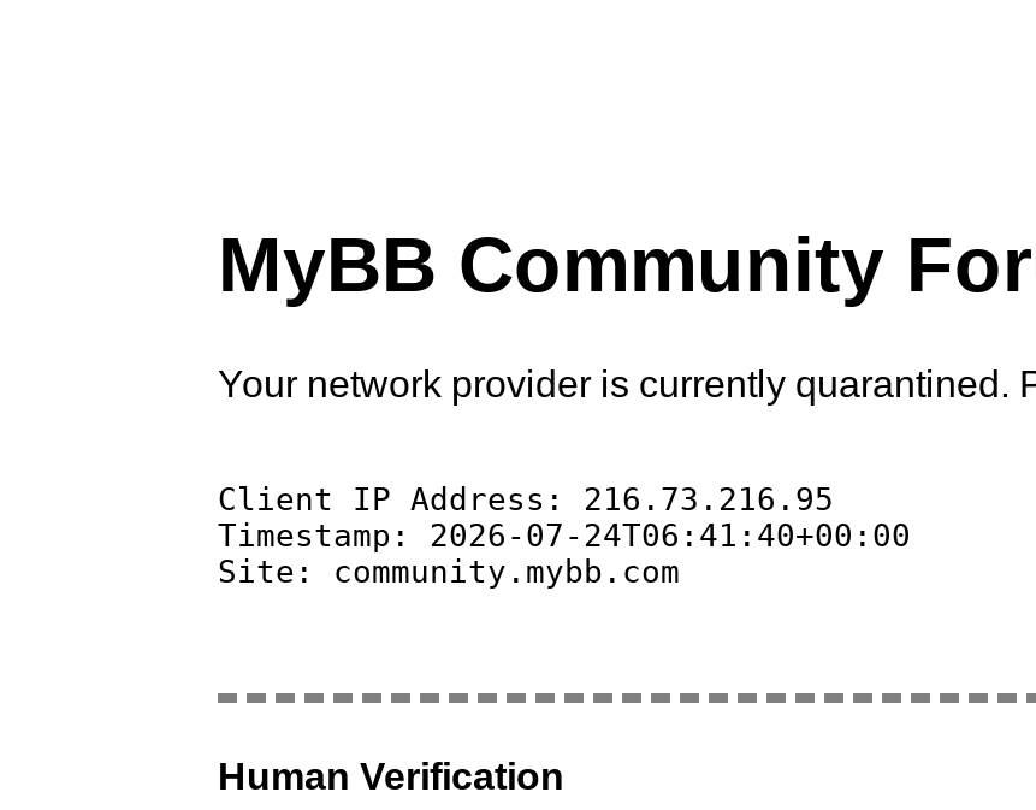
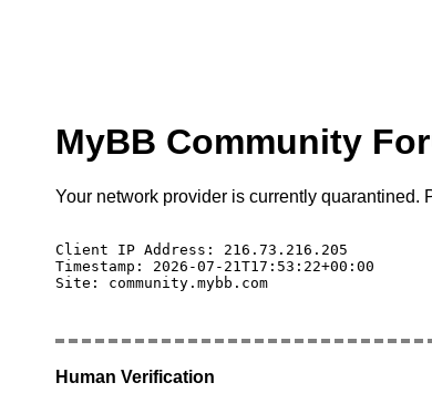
[218,481,853,517] Client IP Address: 216.73.216.95 -> [55,241,357,258] Client IP Address: 216.73.216.205
[218,517,911,553] Timestamp: 2026-07-24T06:41:40+00:00 -> [55,258,374,274] Timestamp: 2026-07-21T17:53:22+00:00

